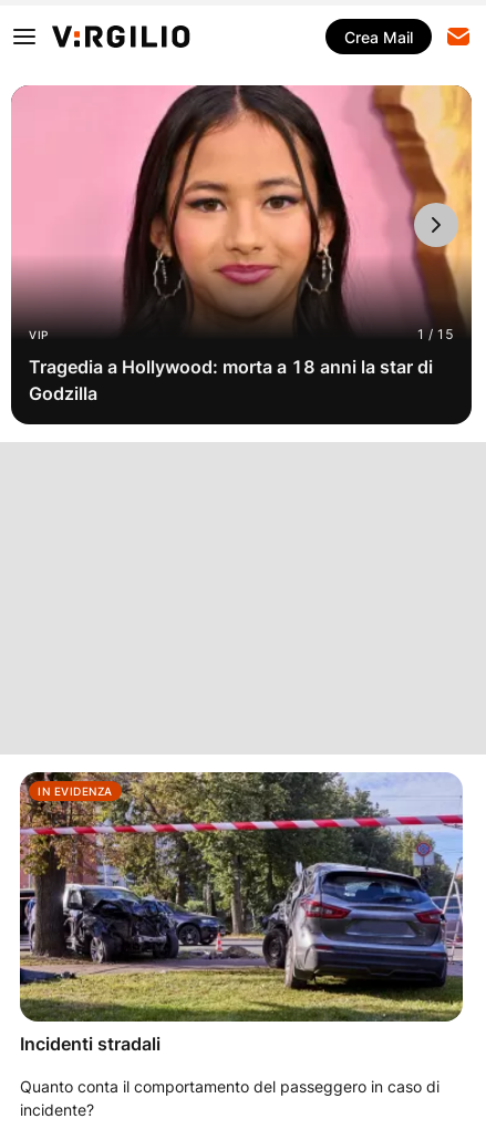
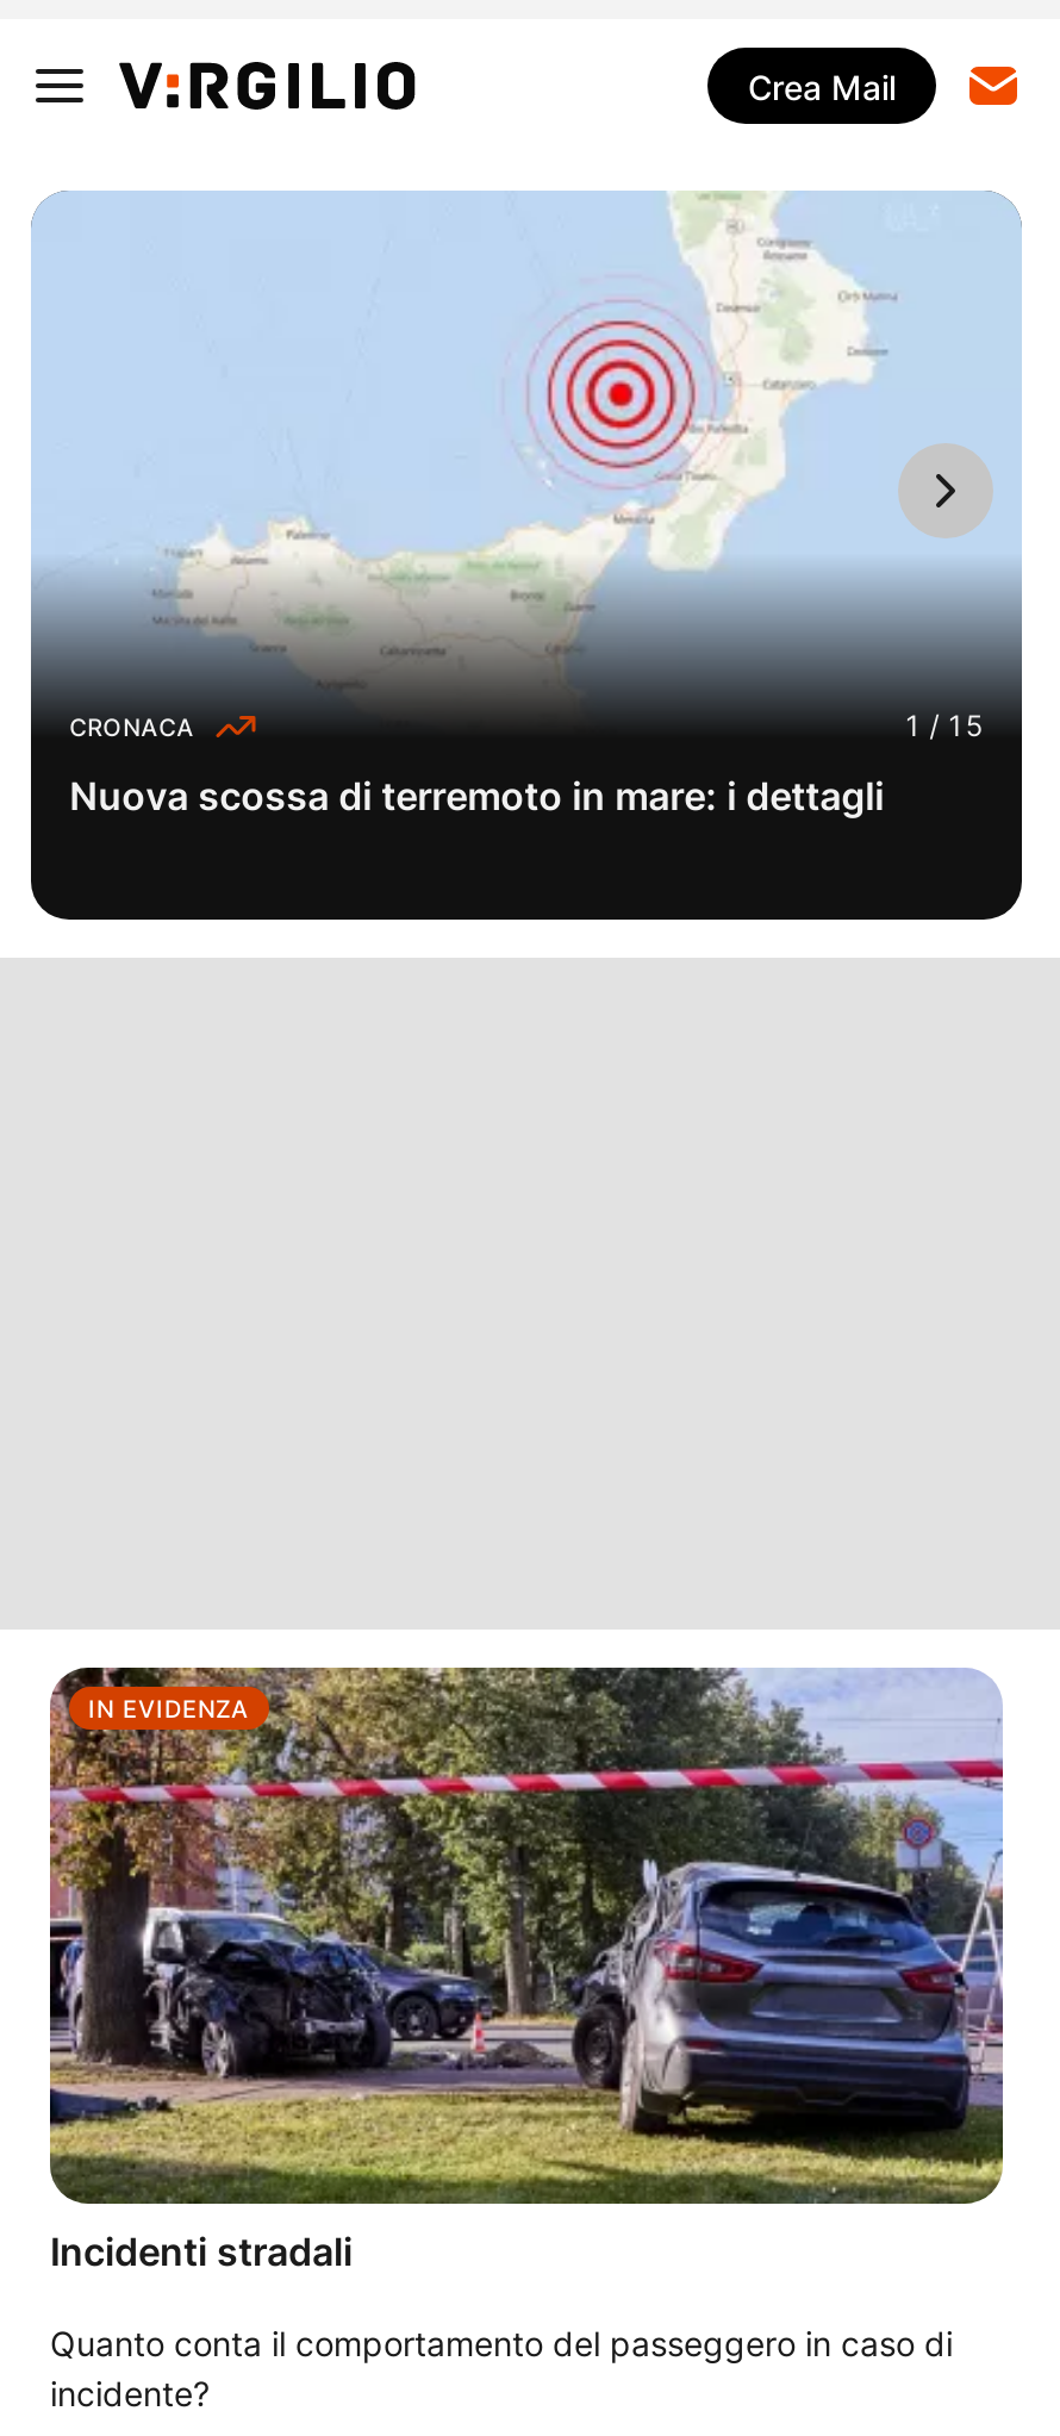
[11,84,473,341] [image] | VIP -> [31,191,1022,740] [image] | CRONACA
[29,356,433,405] Tragedia a Hollywood: morta a 18 anni la star di | Godzilla -> [69,772,884,820] Nuova scossa di terremoto in mare: i dettagli

